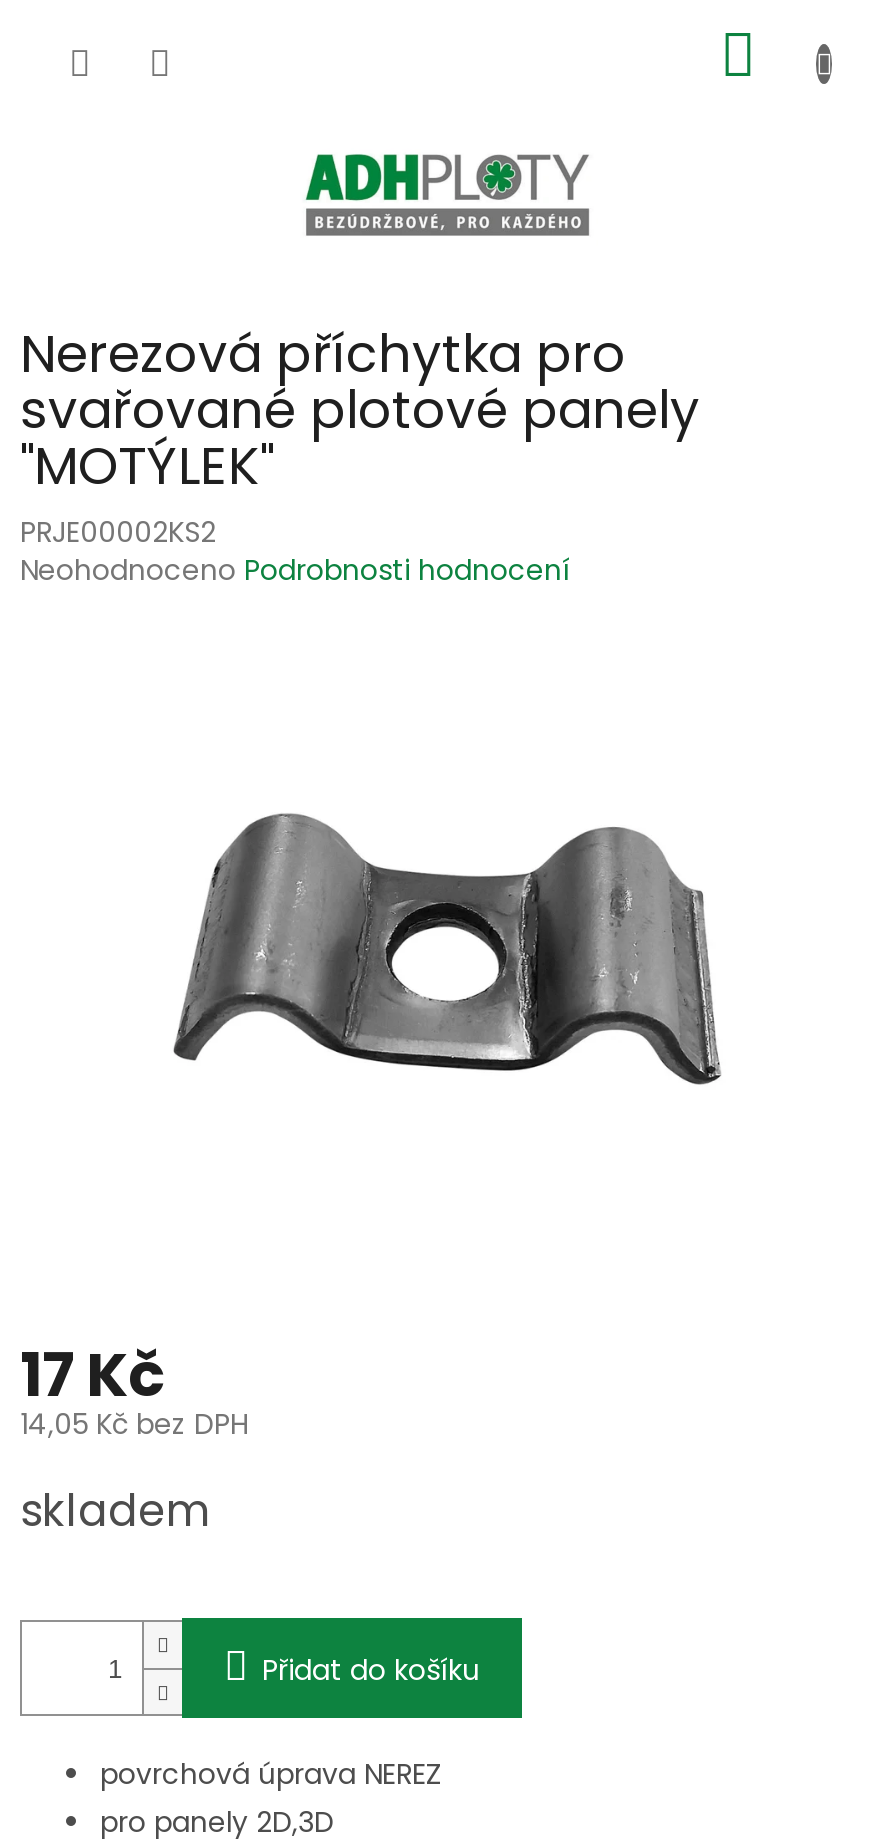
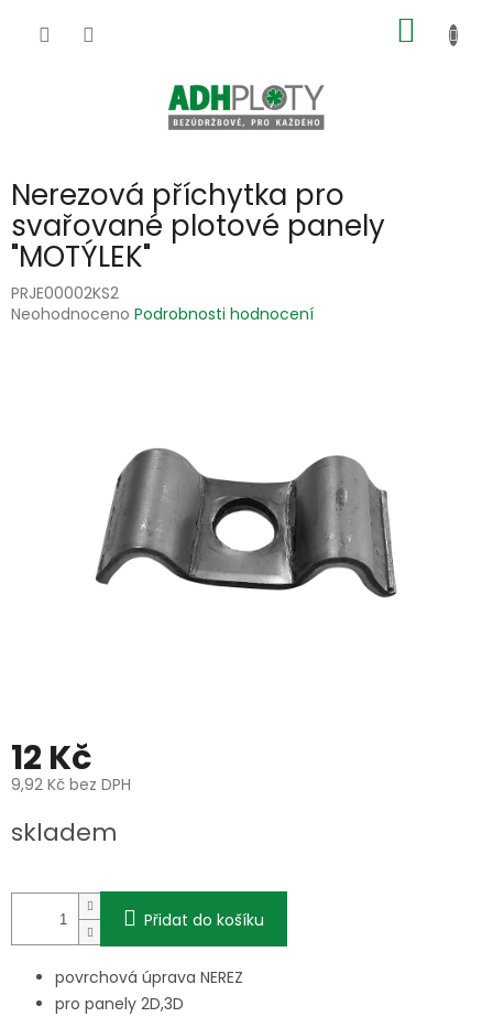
[20,1335,166,1419] 17 Kč -> [11,735,92,782] 12 Kč
[20,1405,248,1445] 14,05 Kč bez DPH -> [11,774,131,796] 9,92 Kč bez DPH

